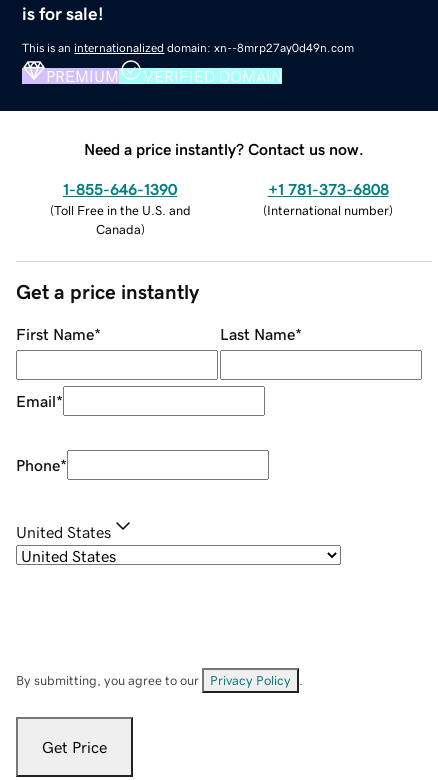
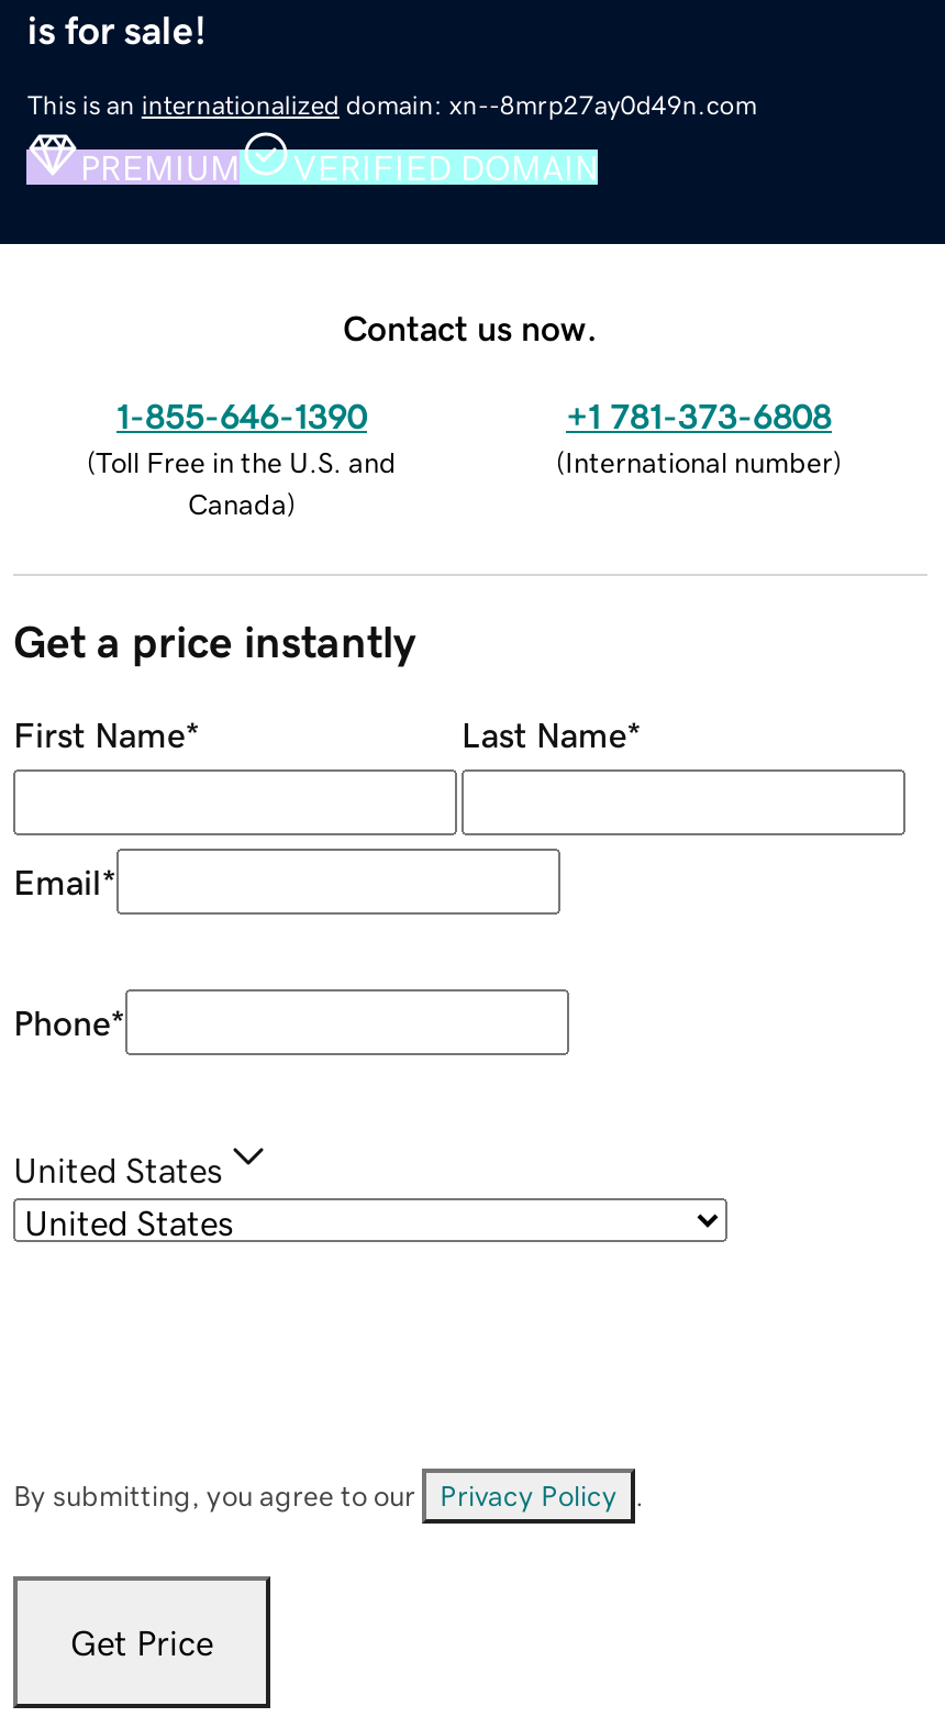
[84,141,364,157] Need a price instantly? Contact us now. -> [343,309,598,344] Contact us now.

